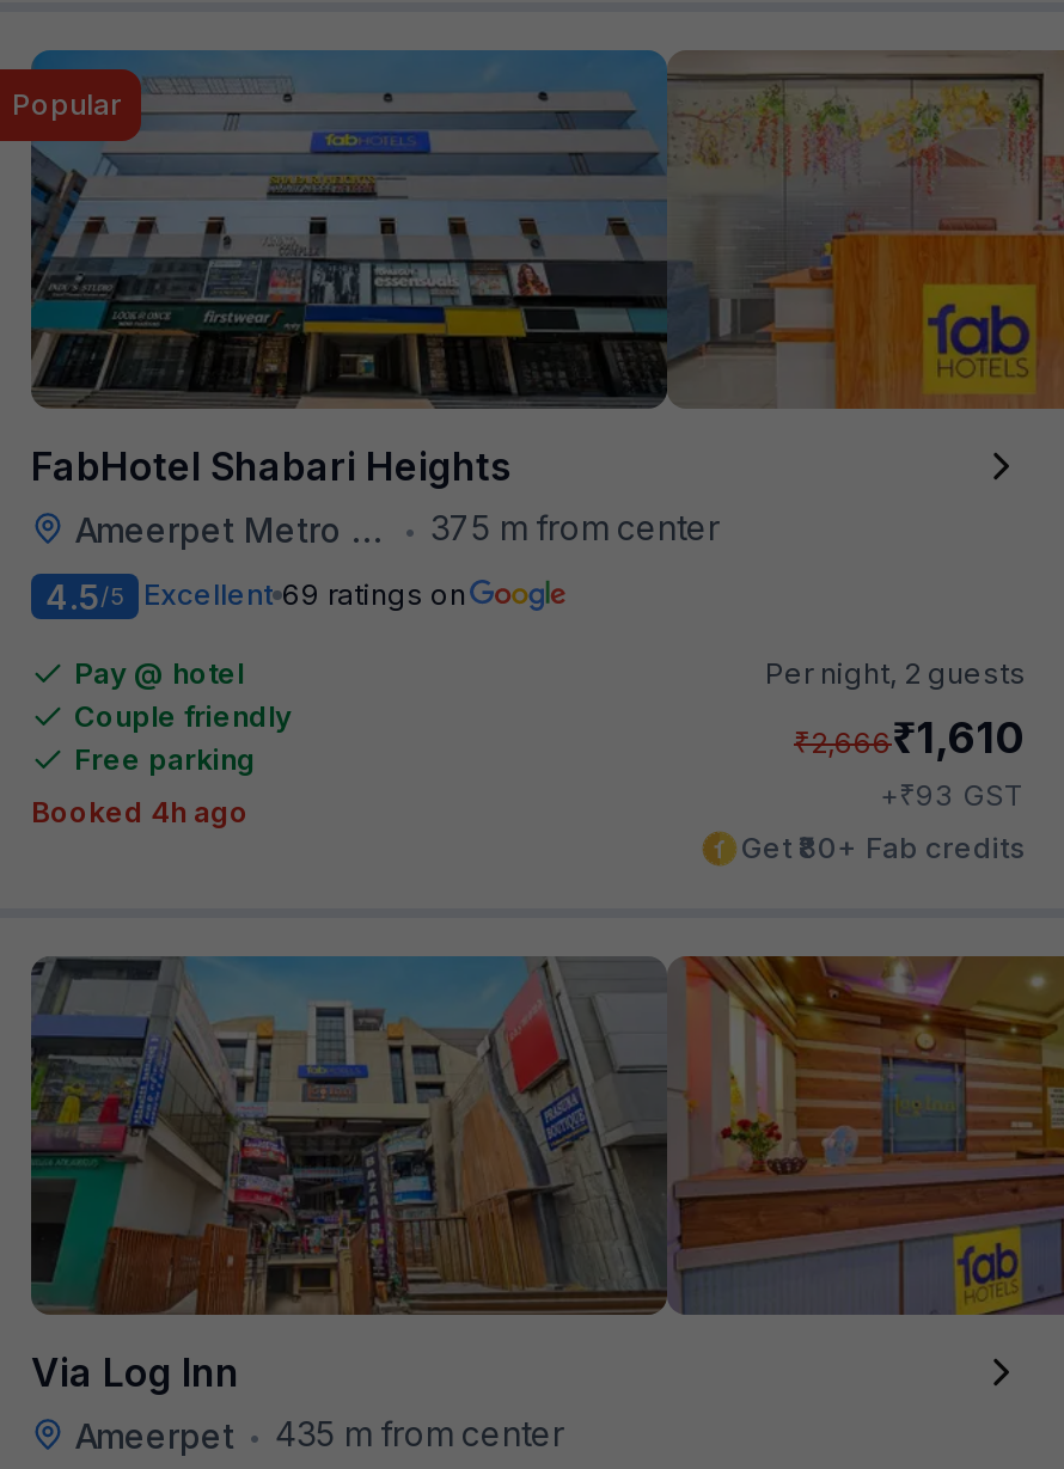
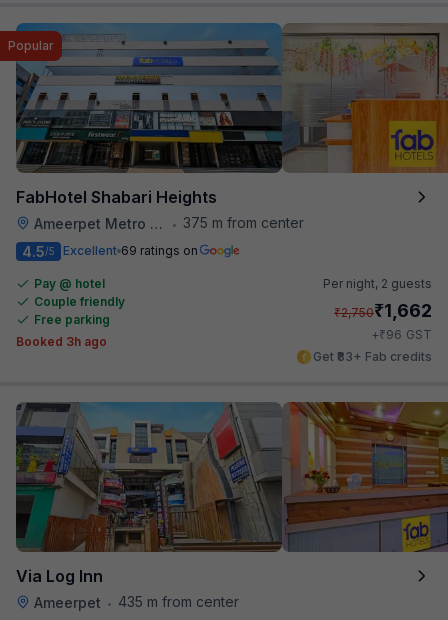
[794,706,1026,764] ₹2,666₹1,610 -> [334,297,432,321] ₹2,750₹1,662
[880,773,1026,814] +₹93 GST -> [371,325,432,342] +₹96 GST
[31,792,249,828] Booked 4h ago -> [16,333,107,348] Booked 3h ago
[741,828,1026,864] Get ₹80+ Fab credits -> [313,348,432,363] Get ₹83+ Fab credits

